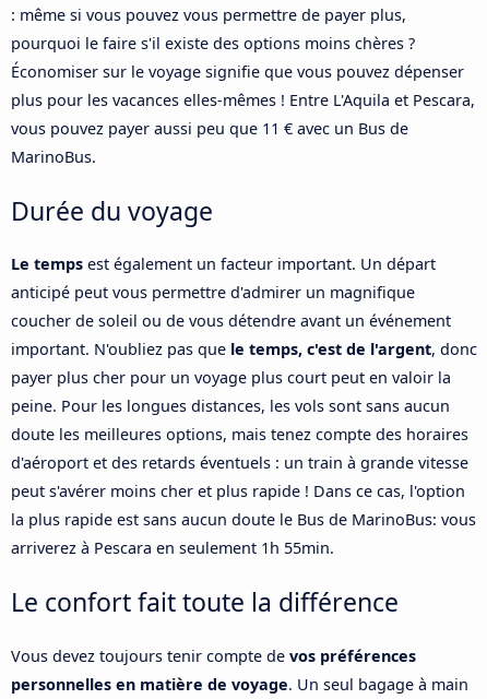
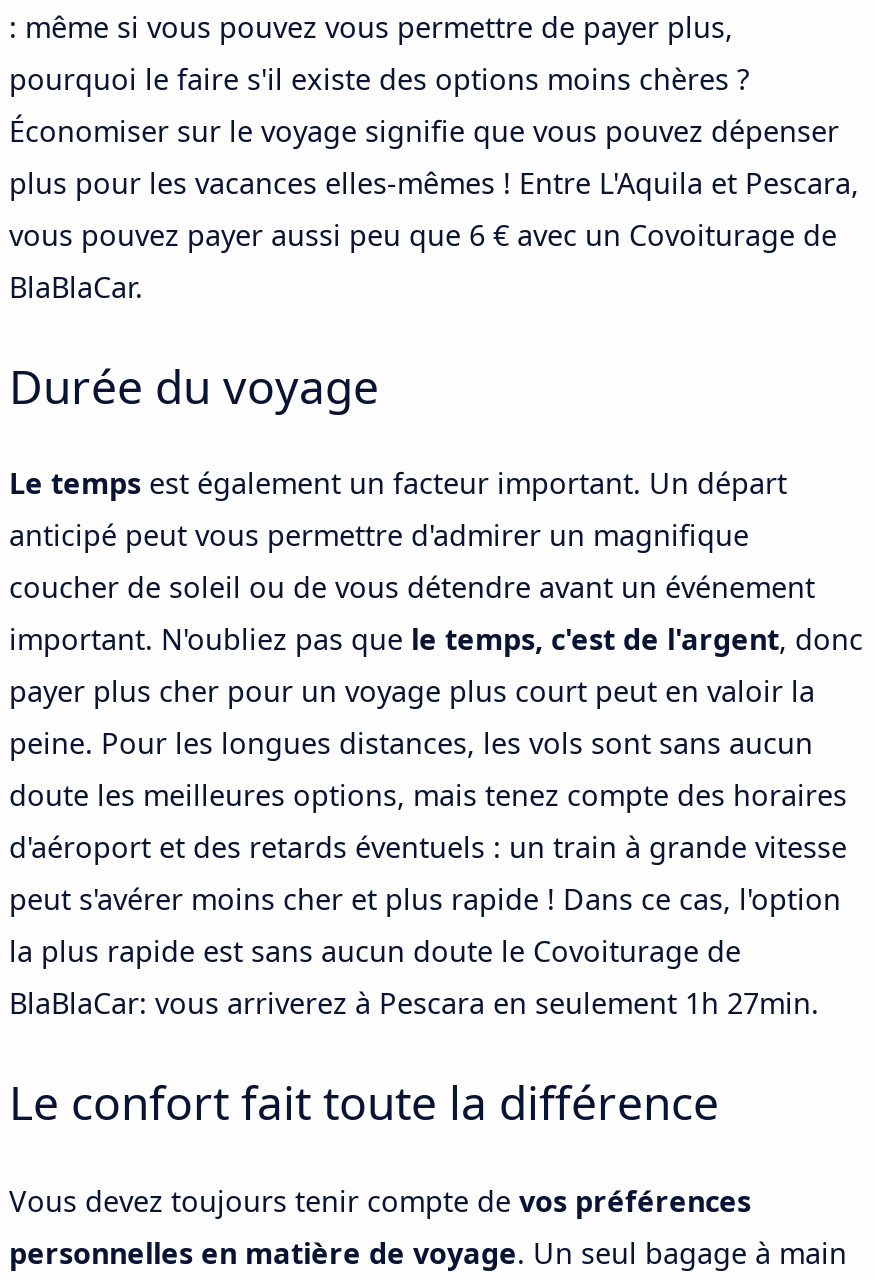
[11,118,408,168] vous pouvez payer aussi peu que 11 € avec un Bus de | MarinoBus. -> [9,217,837,307] vous pouvez payer aussi peu que 6 € avec un Covoiturage de | BlaBlaCar.
[11,509,476,559] la plus rapide est sans aucun doute le Bus de MarinoBus: vous | arriverez à Pescara en seulement 1h 55min. -> [9,933,819,1023] la plus rapide est sans aucun doute le Covoiturage de | BlaBlaCar: vous arriverez à Pescara en seulement 1h 27min.

